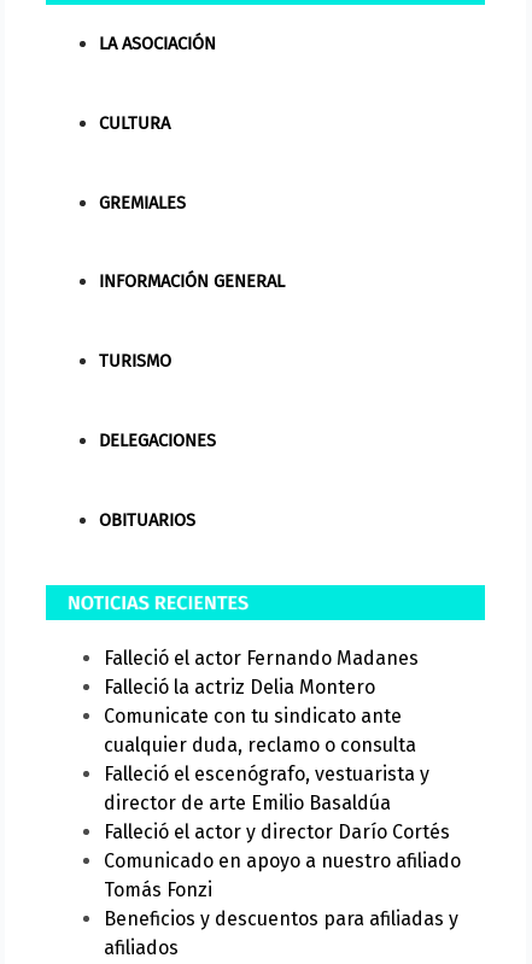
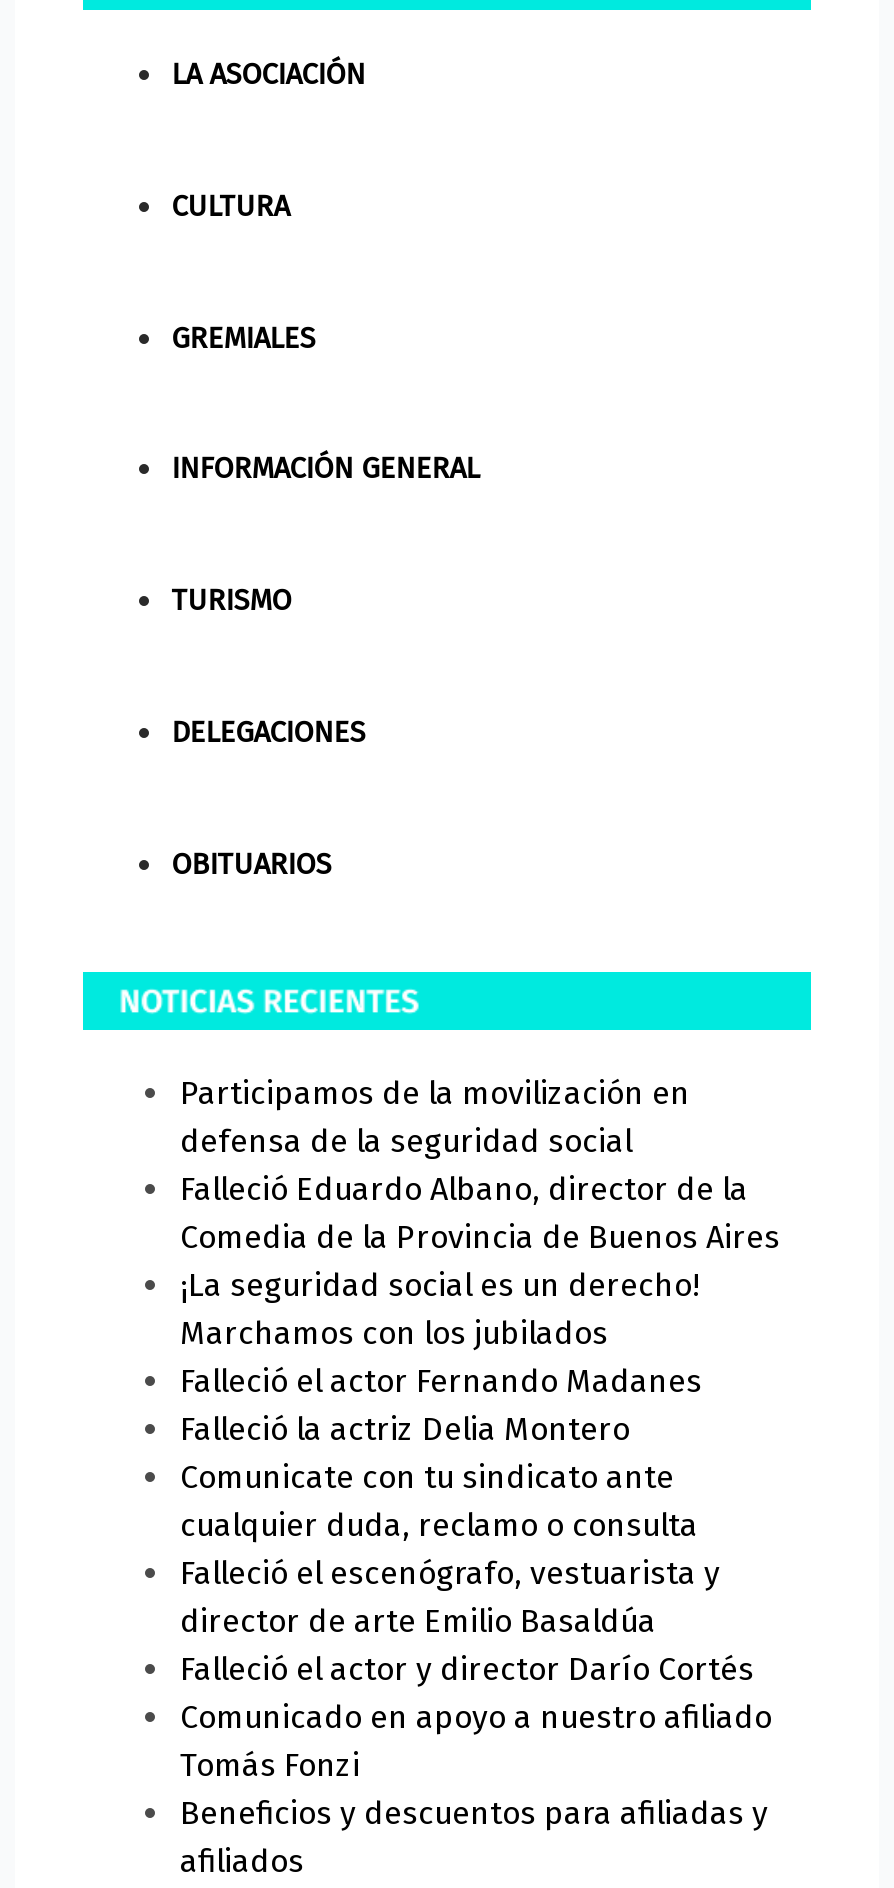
none -> [180,1074,780,1352] Participamos de la movilización en | defensa de la seguridad social | Falleció Eduardo Albano, director de la | Comedia de la Provincia de Buenos Aires | ¡La seguridad social es un derecho! | Marchamos con los jubilados

